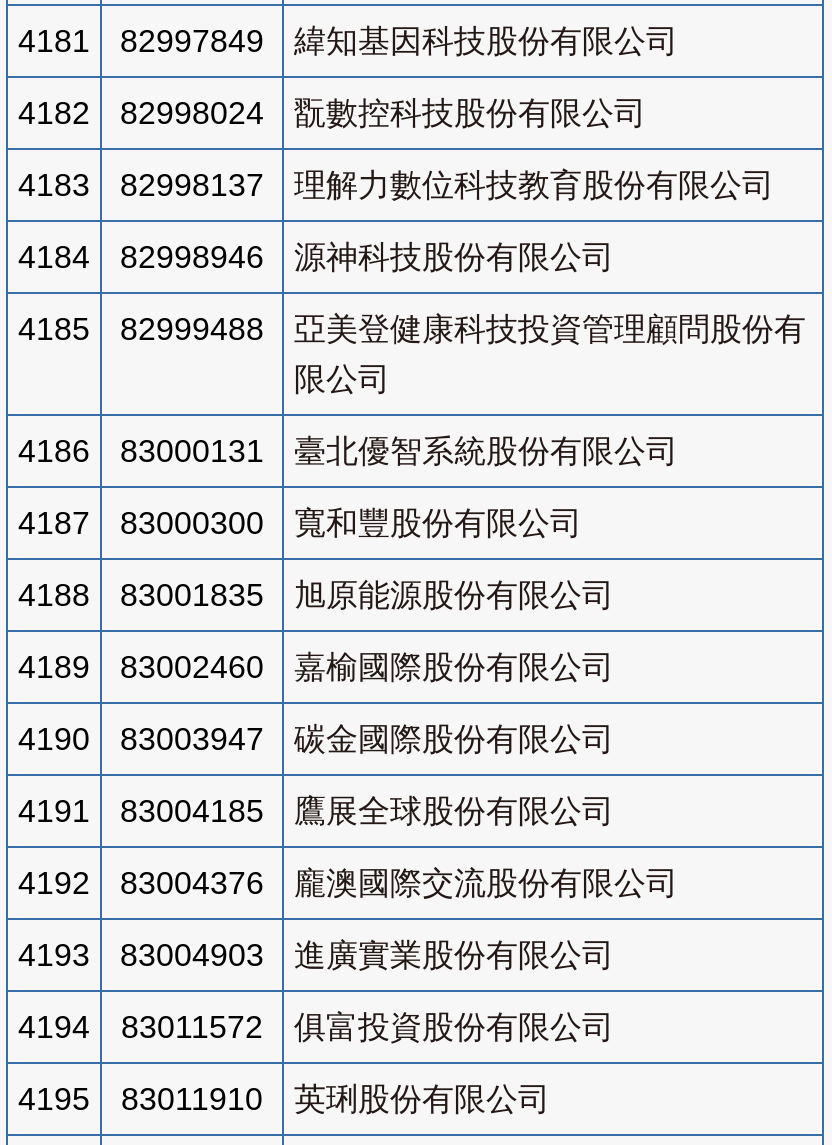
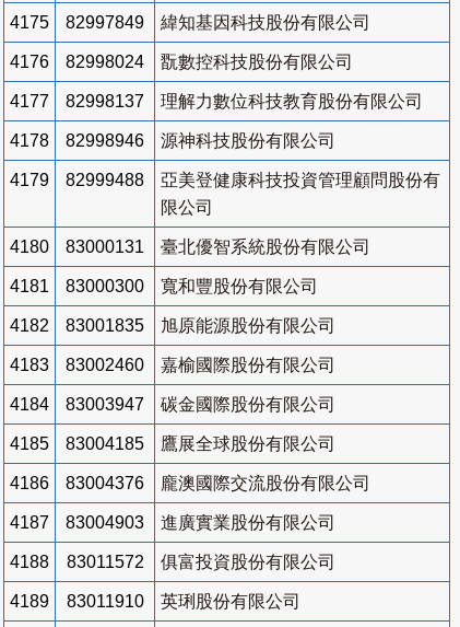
[18,24,678,58] 4181 82997849 緯知基因科技股份有限公司 -> [10,13,370,32] 4175 82997849 緯知基因科技股份有限公司
[18,96,646,130] 4182 82998024 翫數控科技股份有限公司 -> [10,52,353,71] 4176 82998024 翫數控科技股份有限公司
[18,168,774,202] 4183 82998137 理解力數位科技教育股份有限公司 -> [10,92,423,110] 4177 82998137 理解力數位科技教育股份有限公司
[18,240,614,274] 4184 82998946 源神科技股份有限公司 -> [10,131,335,150] 4178 82998946 源神科技股份有限公司
[18,312,806,346] 4185 82999488 亞美登健康科技投資管理顧問股份有 -> [10,171,440,189] 4179 82999488 亞美登健康科技投資管理顧問股份有
[18,434,678,468] 4186 83000131 臺北優智系統股份有限公司 -> [10,237,370,256] 4180 83000131 臺北優智系統股份有限公司
[18,506,582,540] 4187 83000300 寬和豐股份有限公司 -> [10,277,318,295] 4181 83000300 寬和豐股份有限公司
[18,578,614,612] 4188 83001835 旭原能源股份有限公司 -> [10,316,335,335] 4182 83001835 旭原能源股份有限公司
[18,650,614,684] 4189 83002460 嘉榆國際股份有限公司 -> [10,356,335,374] 4183 83002460 嘉榆國際股份有限公司
[18,722,614,756] 4190 83003947 碳金國際股份有限公司 -> [10,395,335,414] 4184 83003947 碳金國際股份有限公司
[18,794,614,828] 4191 83004185 鷹展全球股份有限公司 -> [10,434,335,453] 4185 83004185 鷹展全球股份有限公司
[18,866,678,900] 4192 83004376 龐澳國際交流股份有限公司 -> [10,474,370,492] 4186 83004376 龐澳國際交流股份有限公司
[18,938,614,972] 4193 83004903 進廣實業股份有限公司 -> [10,513,335,532] 4187 83004903 進廣實業股份有限公司
[18,1010,614,1044] 4194 83011572 俱富投資股份有限公司 -> [10,552,335,571] 4188 83011572 俱富投資股份有限公司
[18,1082,550,1116] 4195 83011910 英琍股份有限公司 -> [10,592,300,610] 4189 83011910 英琍股份有限公司

